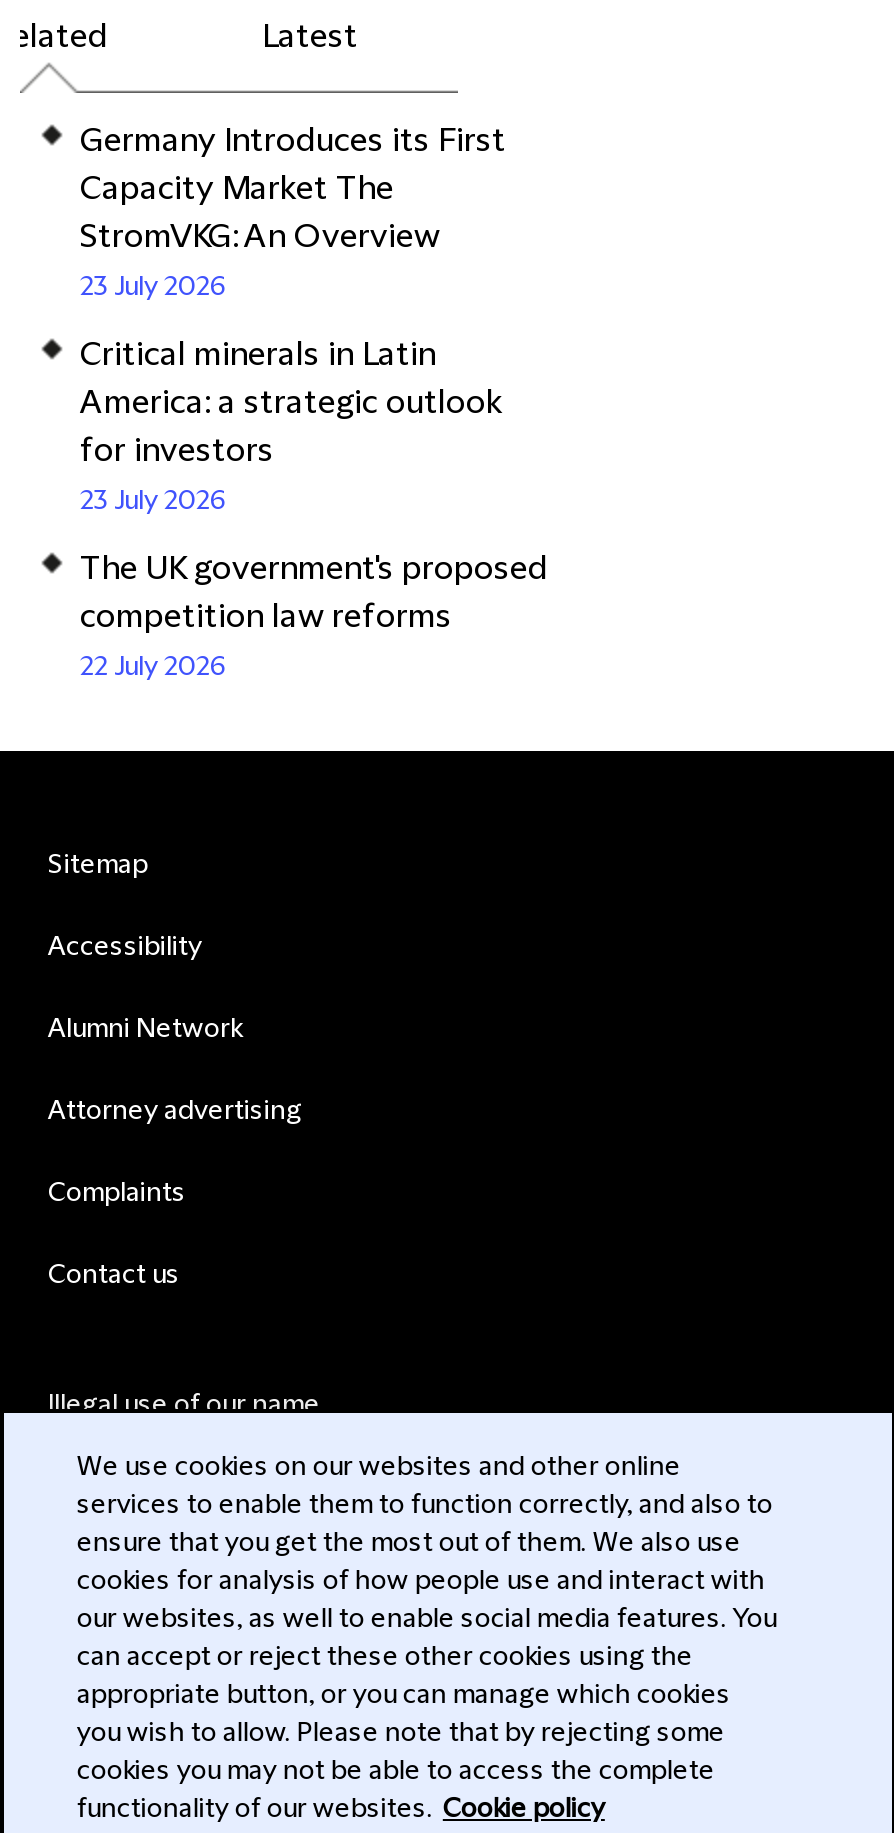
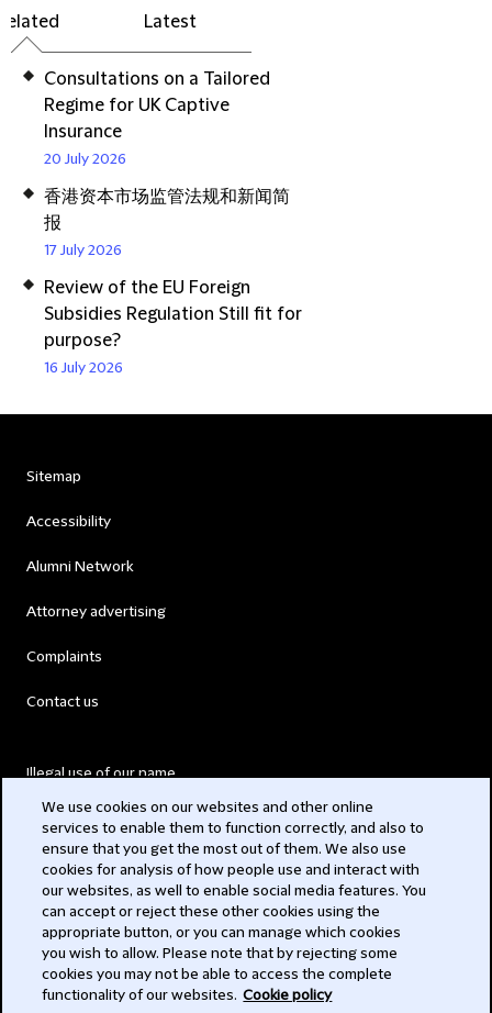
[80,123,506,303] Germany Introduces its First | Capacity Market The | StromVKG: An Overview | 23 July 2026 -> [44,69,270,168] Consultations on a Tailored | Regime for UK Captive | Insurance | 20 July 2026
[80,337,502,517] Critical minerals in Latin | America: a strategic outlook | for investors | 23 July 2026 -> [44,187,290,259] 香港资本市场监管法规和新闻简 | 报 | 17 July 2026
[80,551,548,683] The UK government's proposed | competition law reforms | 22 July 2026 -> [44,278,302,377] Review of the EU Foreign | Subsidies Regulation Still fit for | purpose? | 16 July 2026

